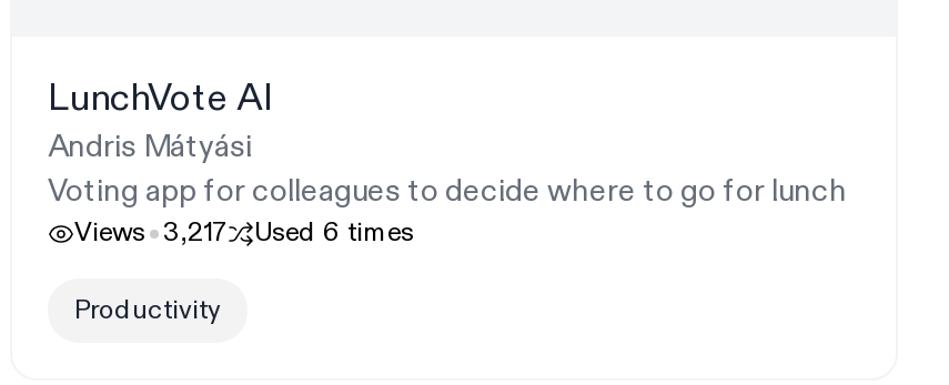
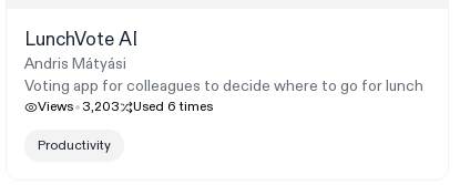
[74,217,414,251] Views 3,217 Used 6 times -> [38,99,213,115] Views 3,203 Used 6 times

